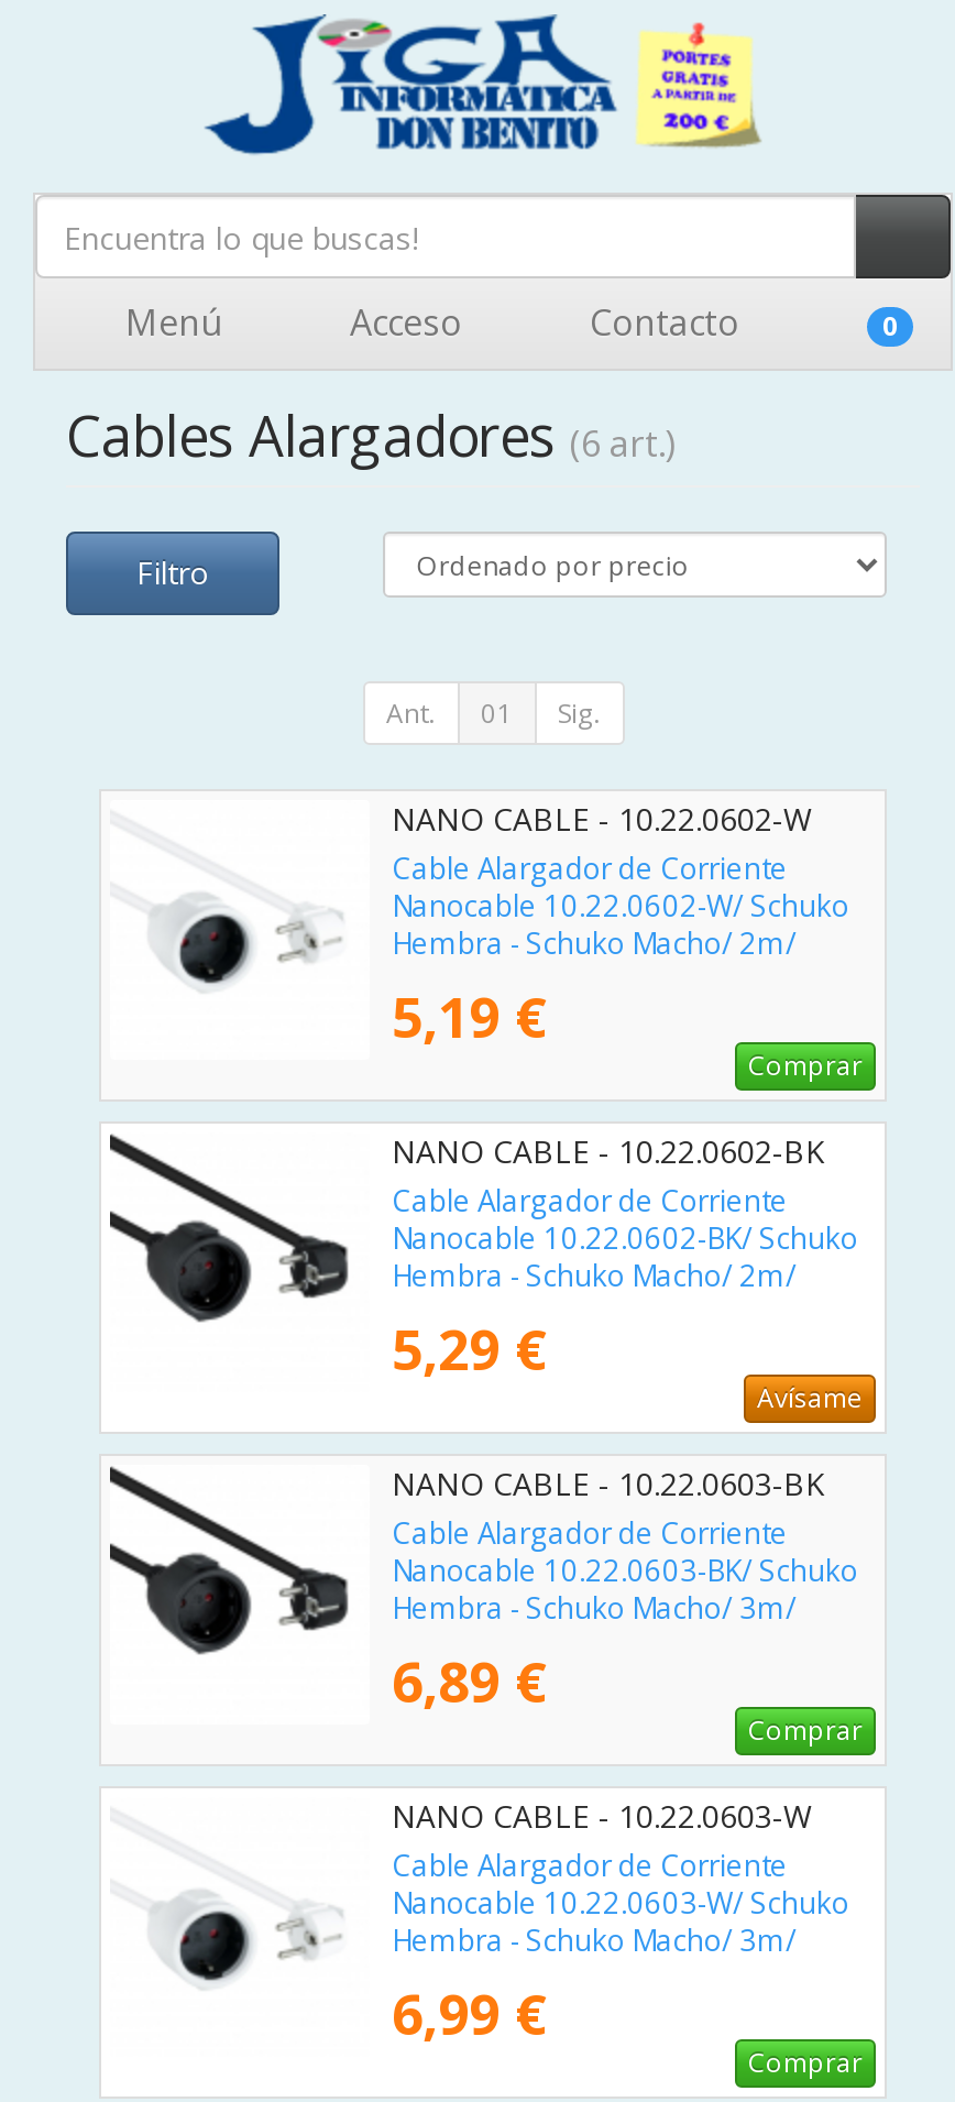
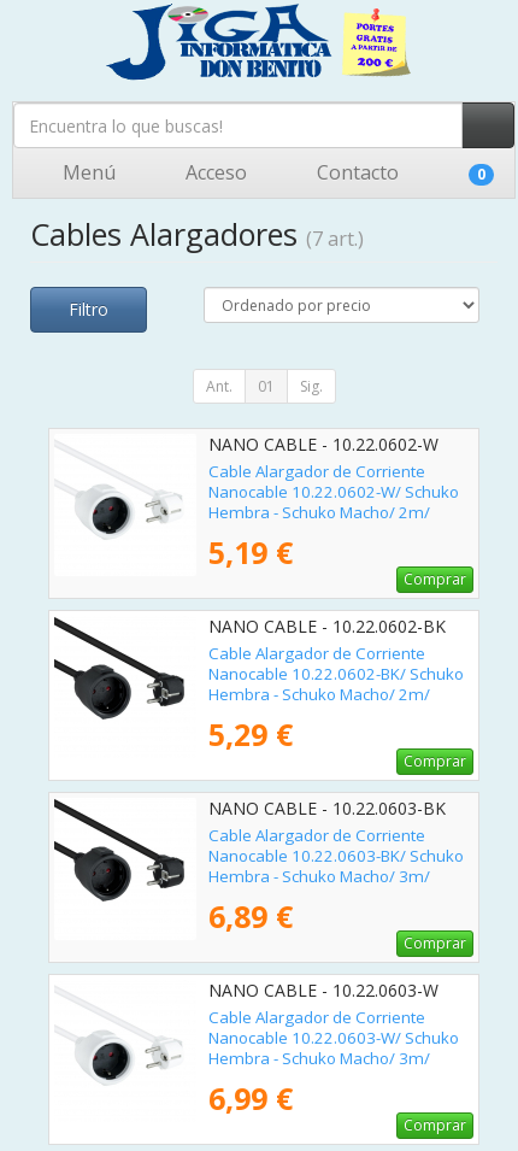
[66,397,676,472] Cables Alargadores (6 art.) -> [30,213,364,254] Cables Alargadores (7 art.)
[757,1379,863,1417] Avísame -> [404,751,466,771] Comprar

